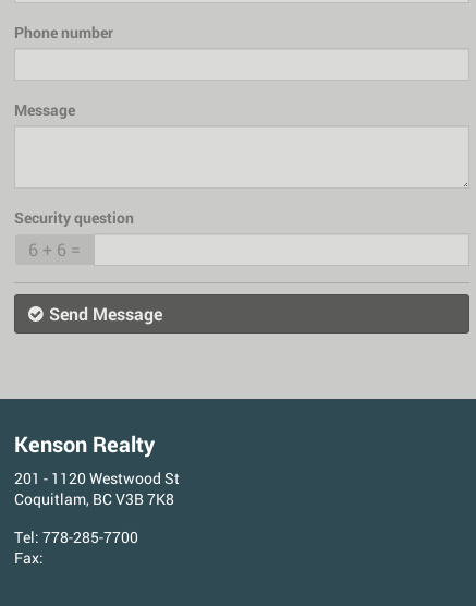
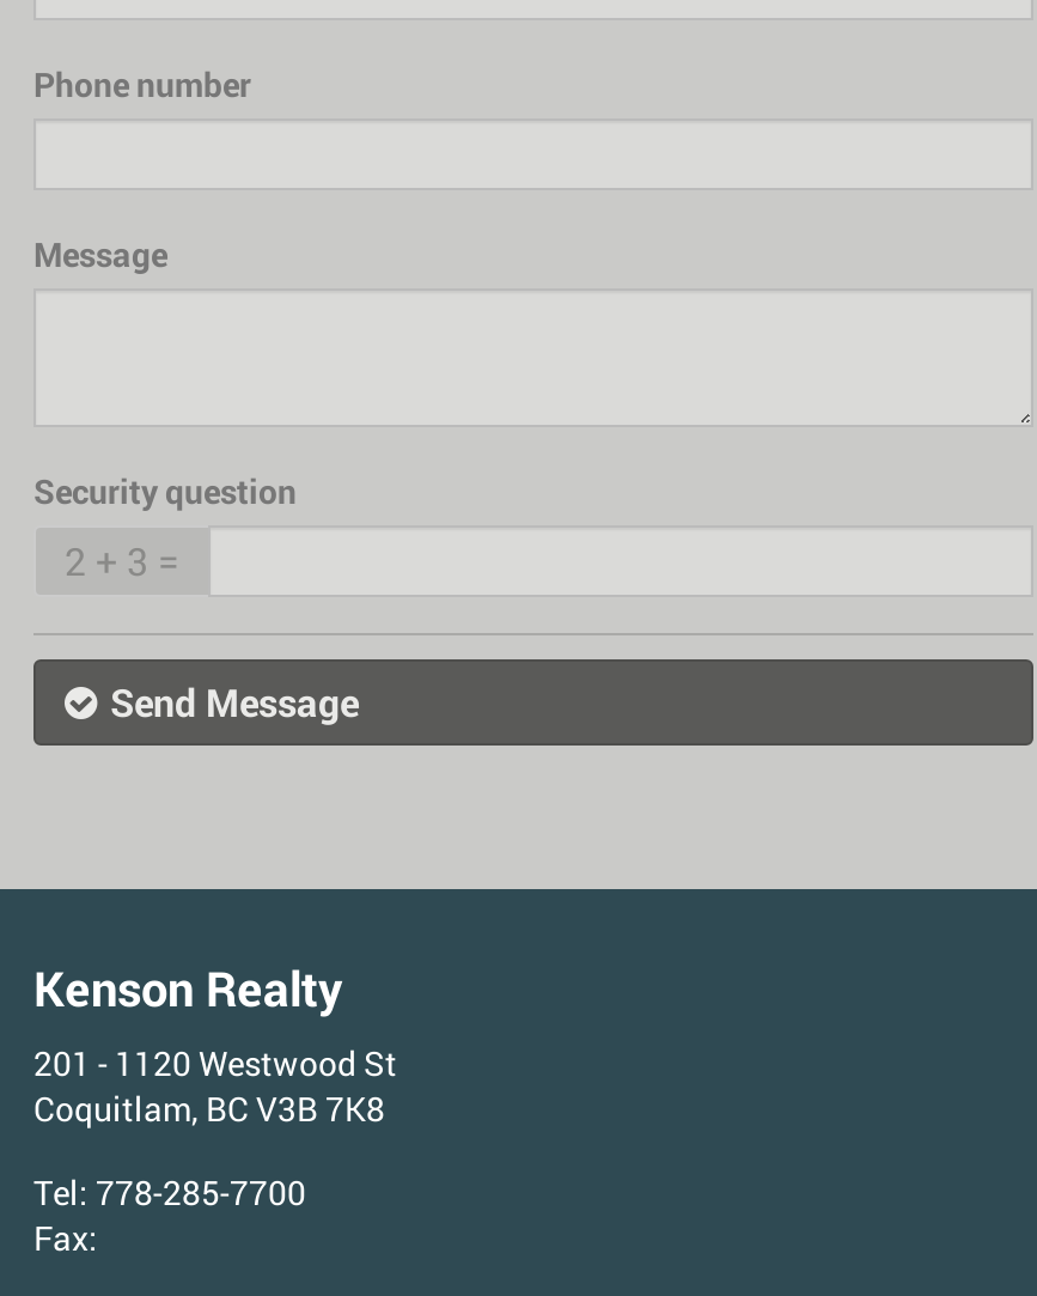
[28,237,81,260] 6 + 6 = -> [65,534,179,585] 2 + 3 =

